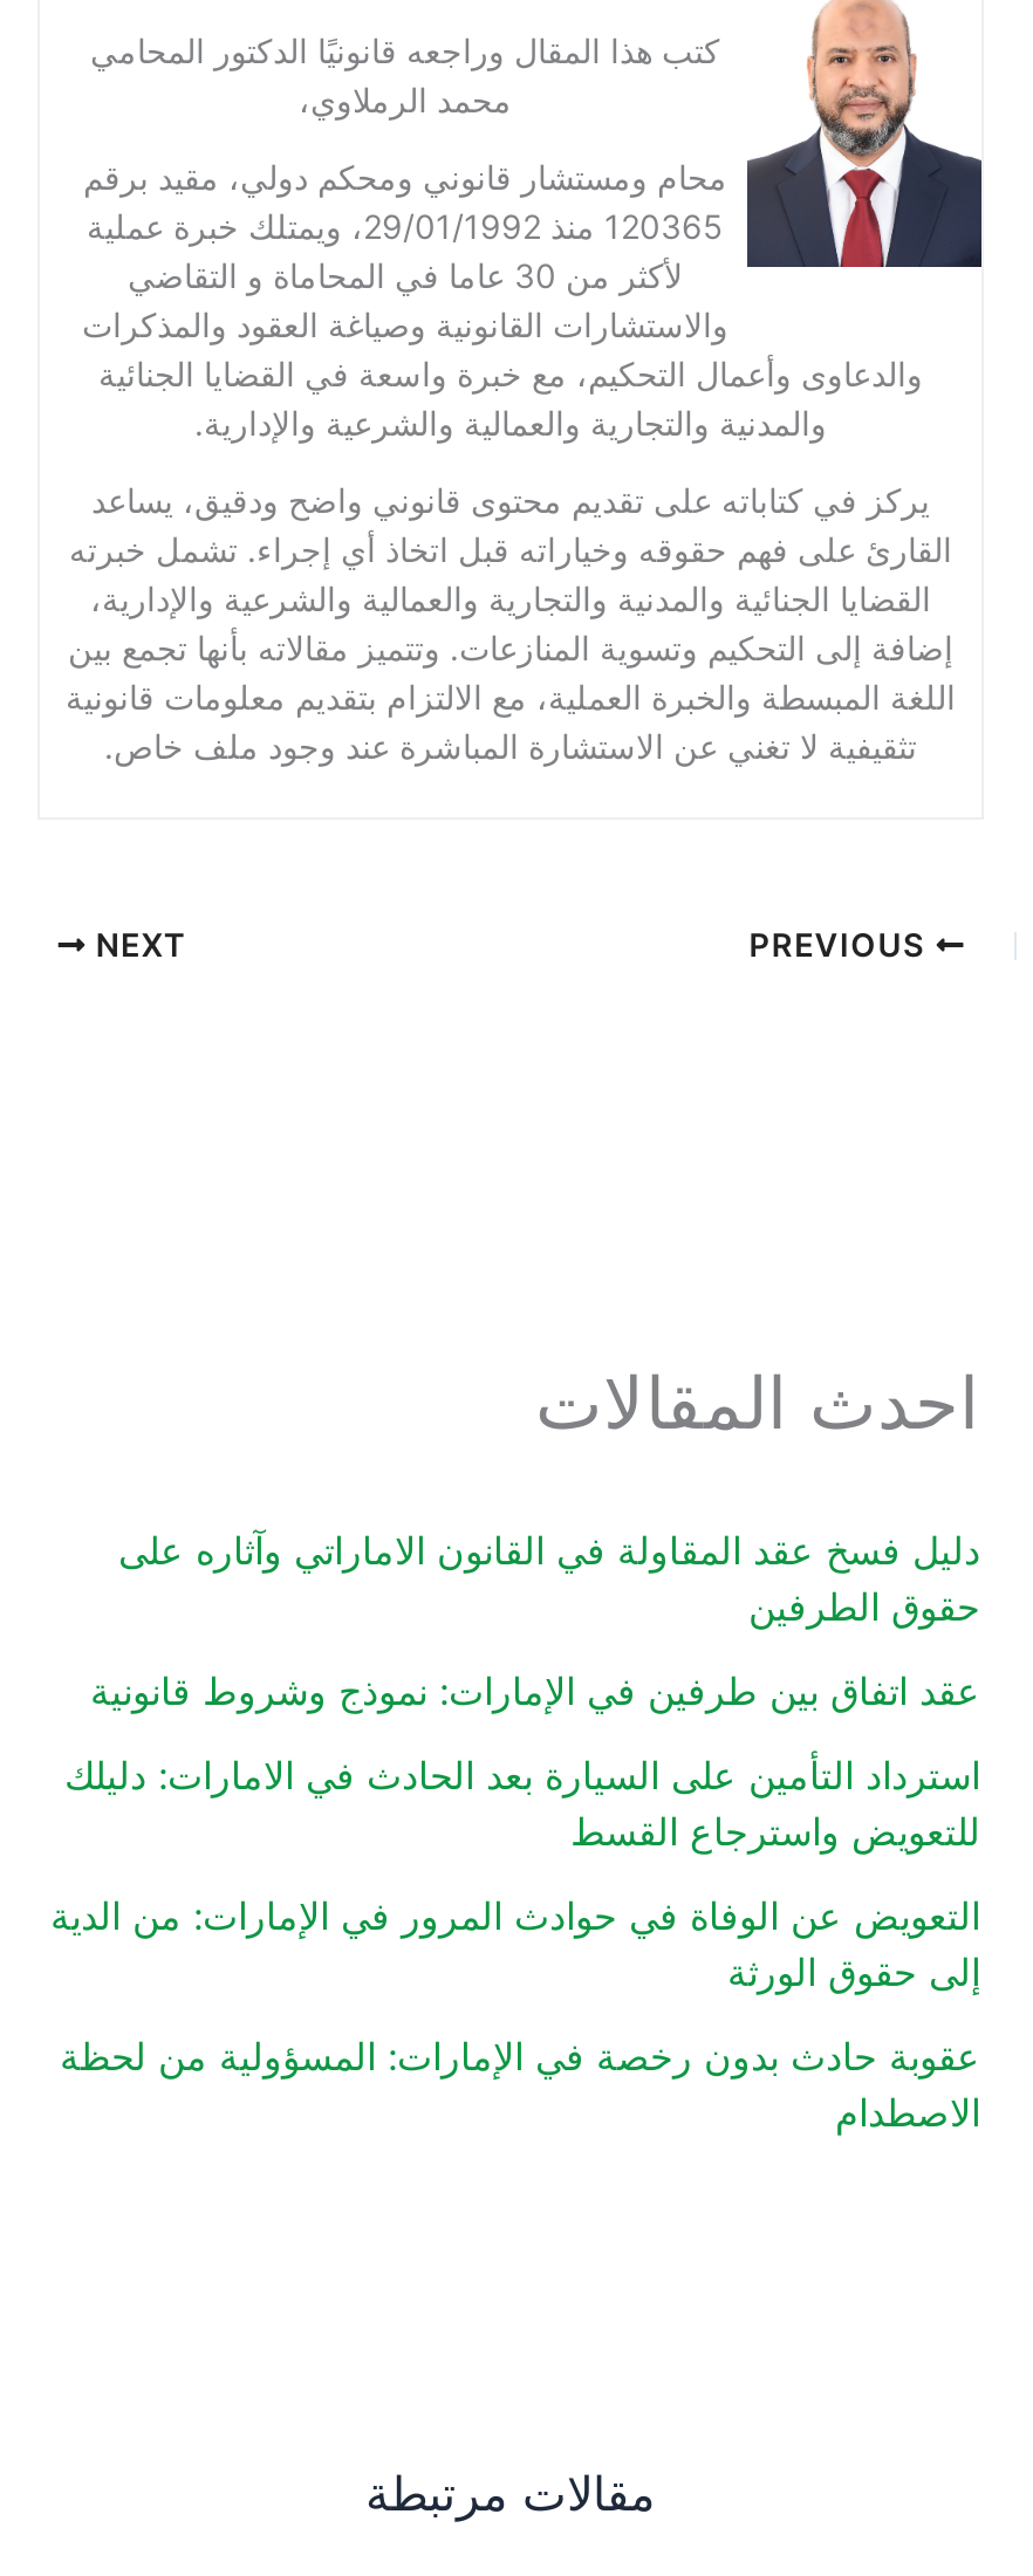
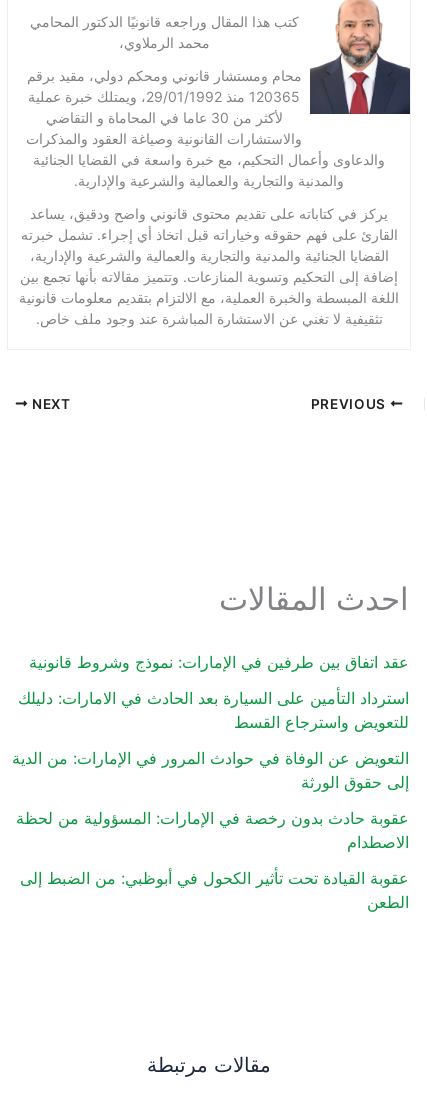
[118,1527,980,1630] دليل فسخ عقد المقاولة في القانون الاماراتي وآثاره على | حقوق الطرفين -> none
moved [50,1667,980,2136] -> [12,652,409,852]: عقد اتفاق بين طرفين في الإمارات: نموذج وشروط قانونية | استرداد التأمين على السيارة بعد الحادث في الامارات: دليلك | للتعويض واسترجاع القسط | التعويض عن الوفاة في حوادث المرور في الإمارات: من الدية | إلى حقوق الورثة | عقوبة حادث بدون رخصة في الإمارات: المسؤولية من لحظة | الاصطدام
none -> [20,868,409,912] عقوبة القيادة تحت تأثير الكحول في أبوظبي: من الضبط إلى | الطعن

